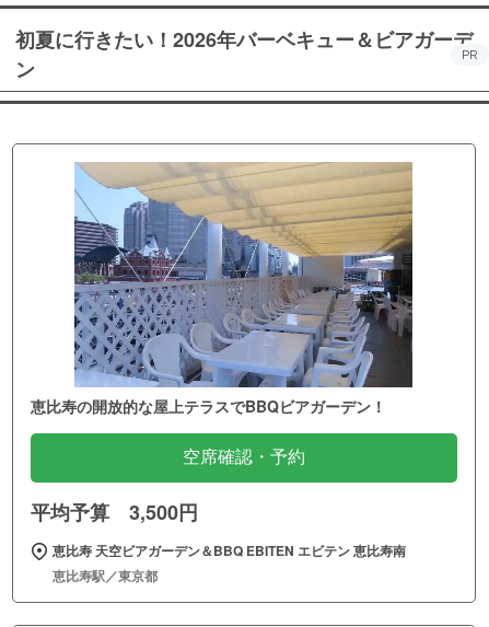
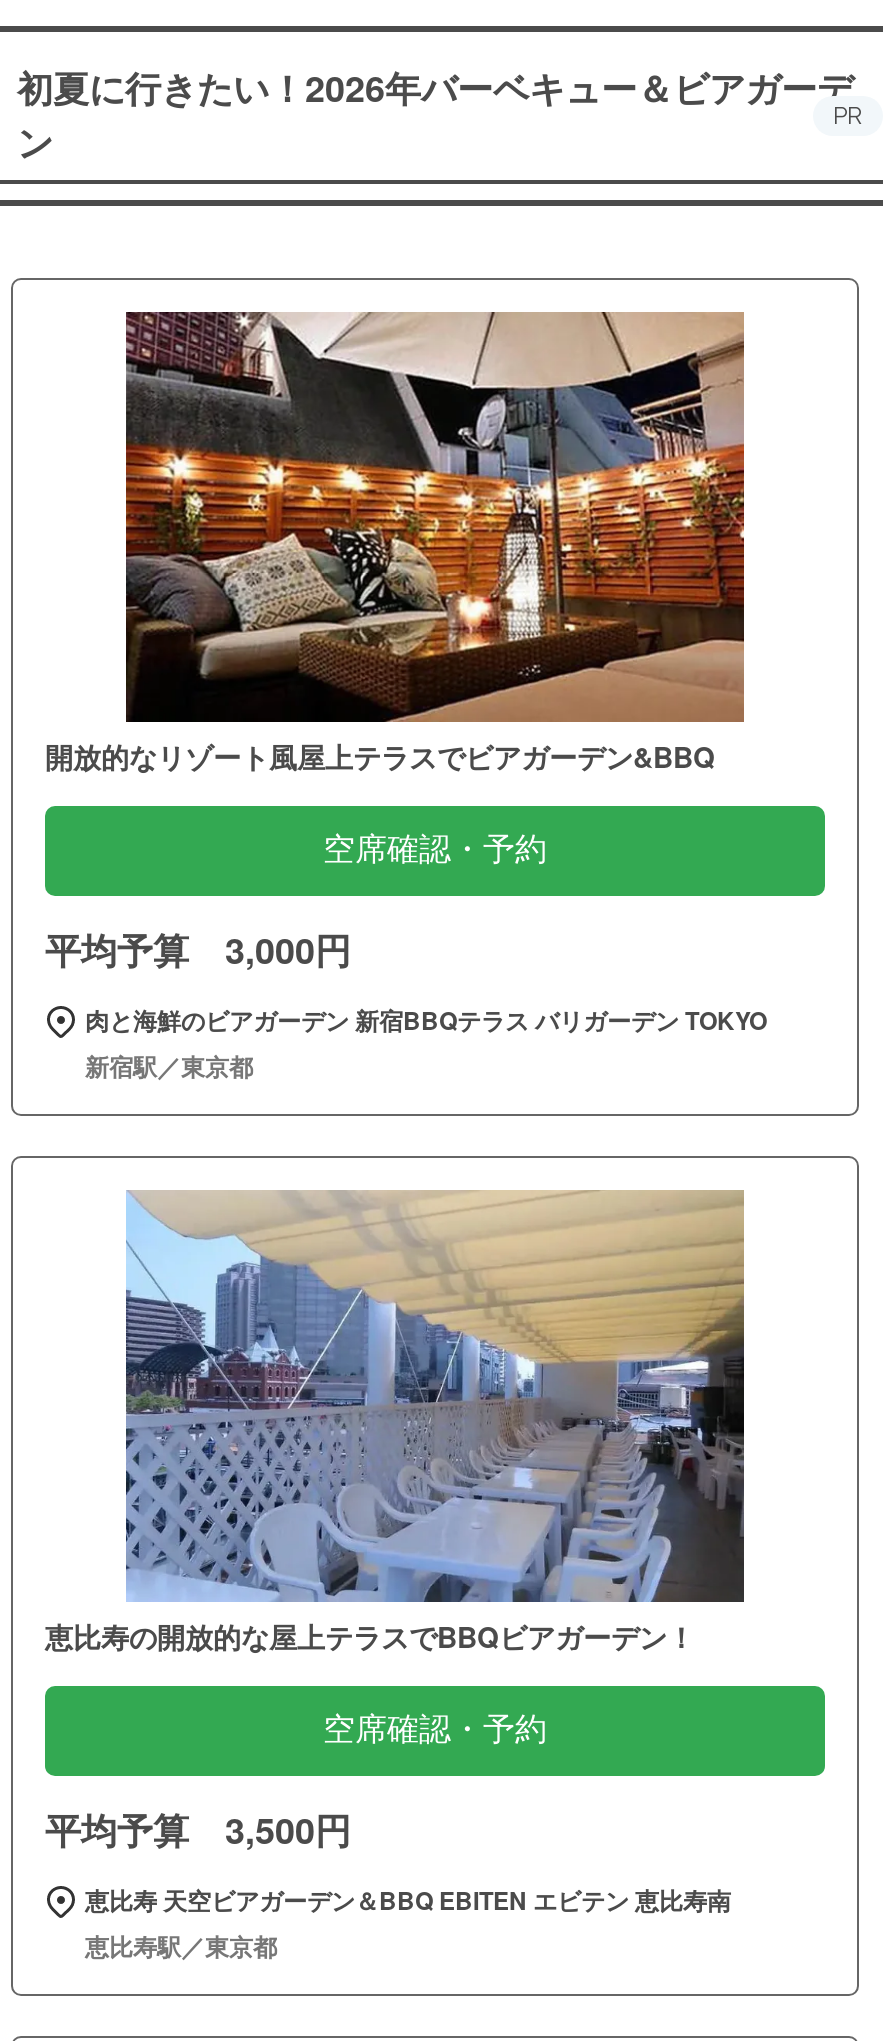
none -> [45,311,767,1085] [image] | 開放的なリゾート風屋上テラスでビアガーデン&BBQ | 空席確認・予約 | 平均予算 3,000円 | 肉と海鮮のビアガーデン 新宿BBQテラス バリガーデン TOKYO | 新宿駅／東京都

